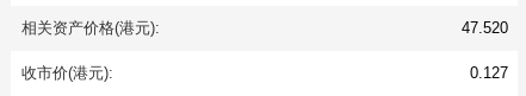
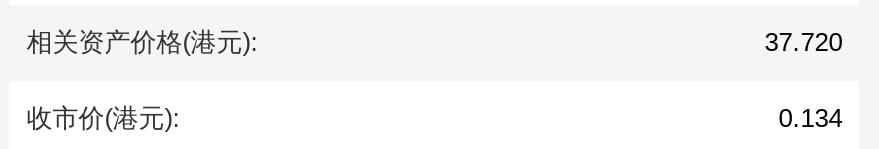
[461,19,508,37] 47.520 -> [764,27,842,57] 37.720
[470,64,508,82] 0.127 -> [778,103,842,133] 0.134

